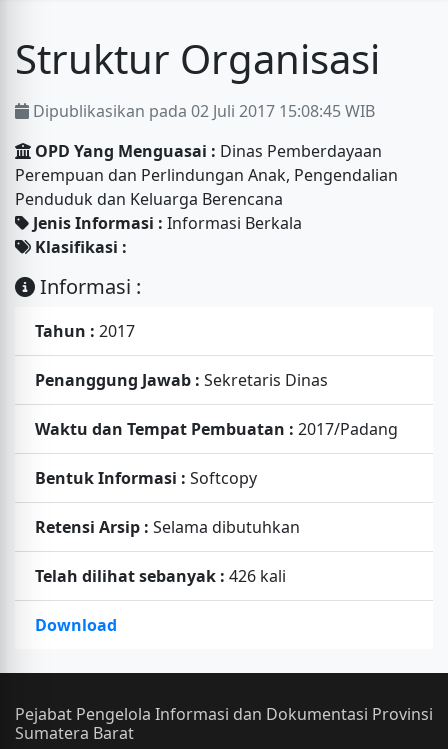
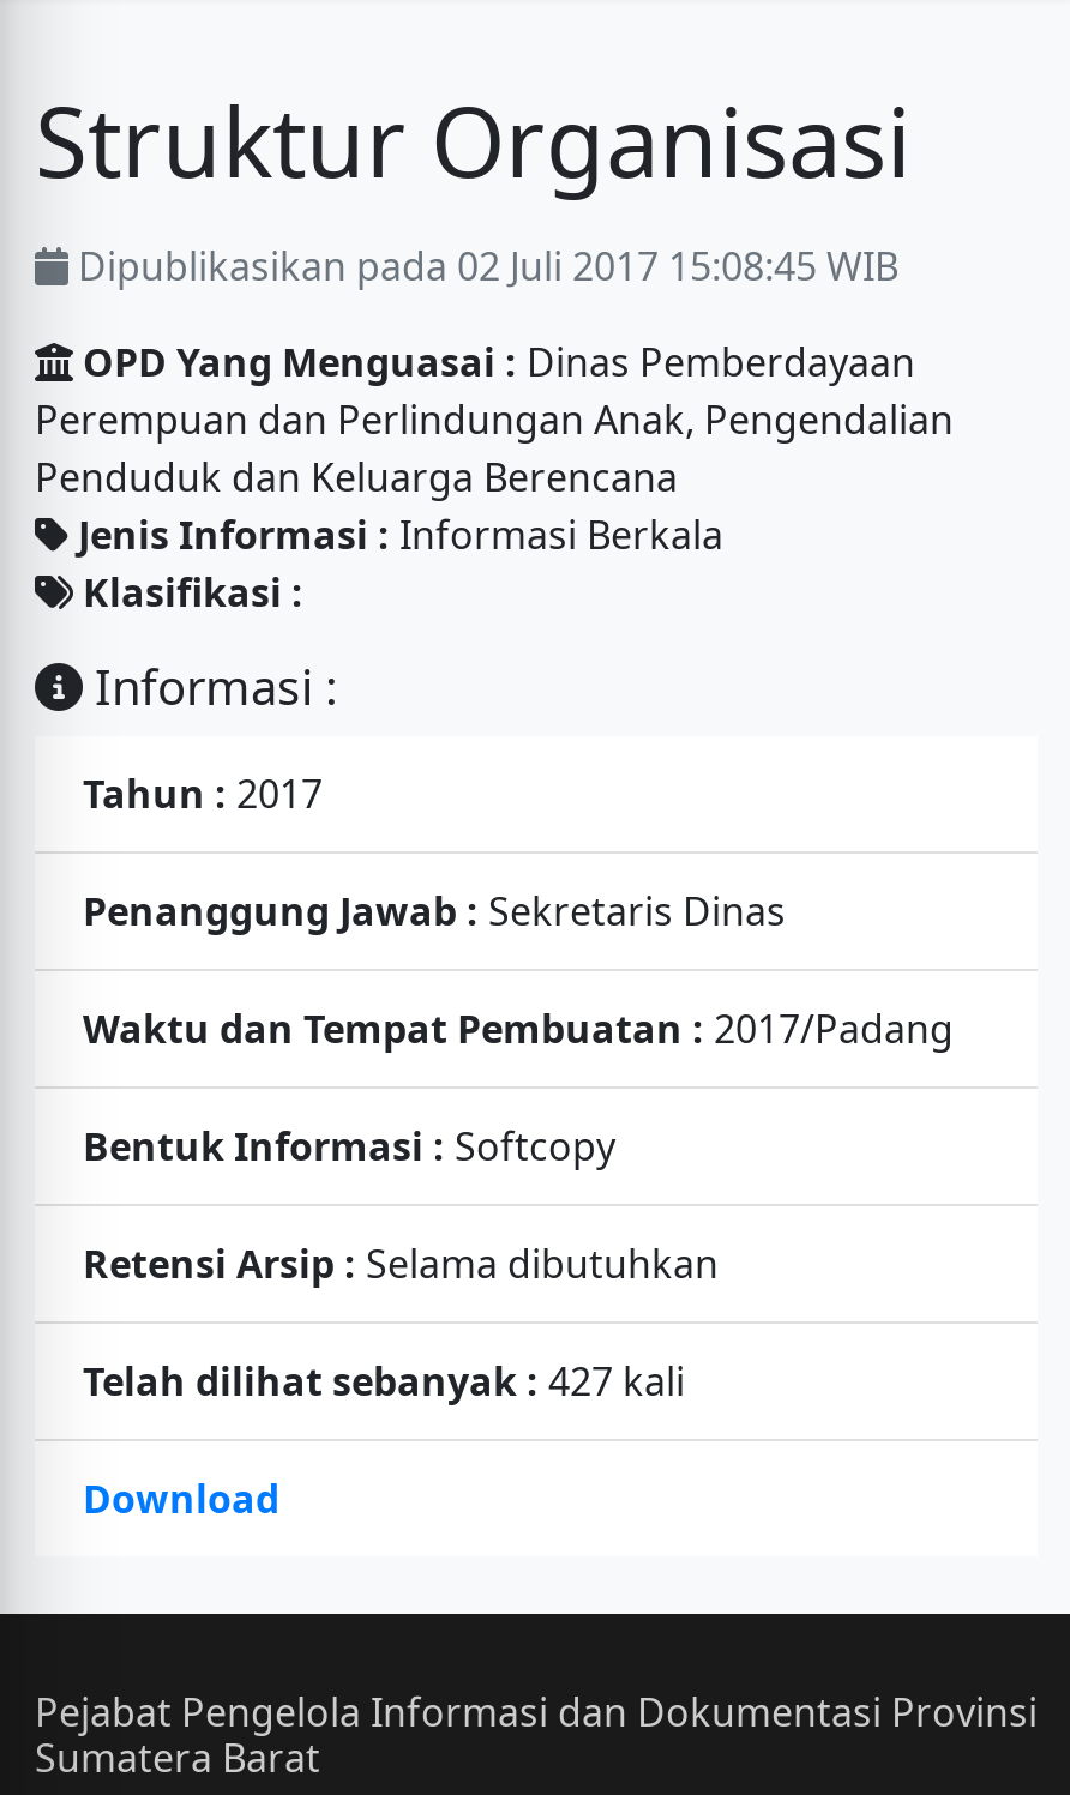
[35,565,286,587] Telah dilihat sebanyak : 426 kali -> [83,1355,685,1408] Telah dilihat sebanyak : 427 kali

